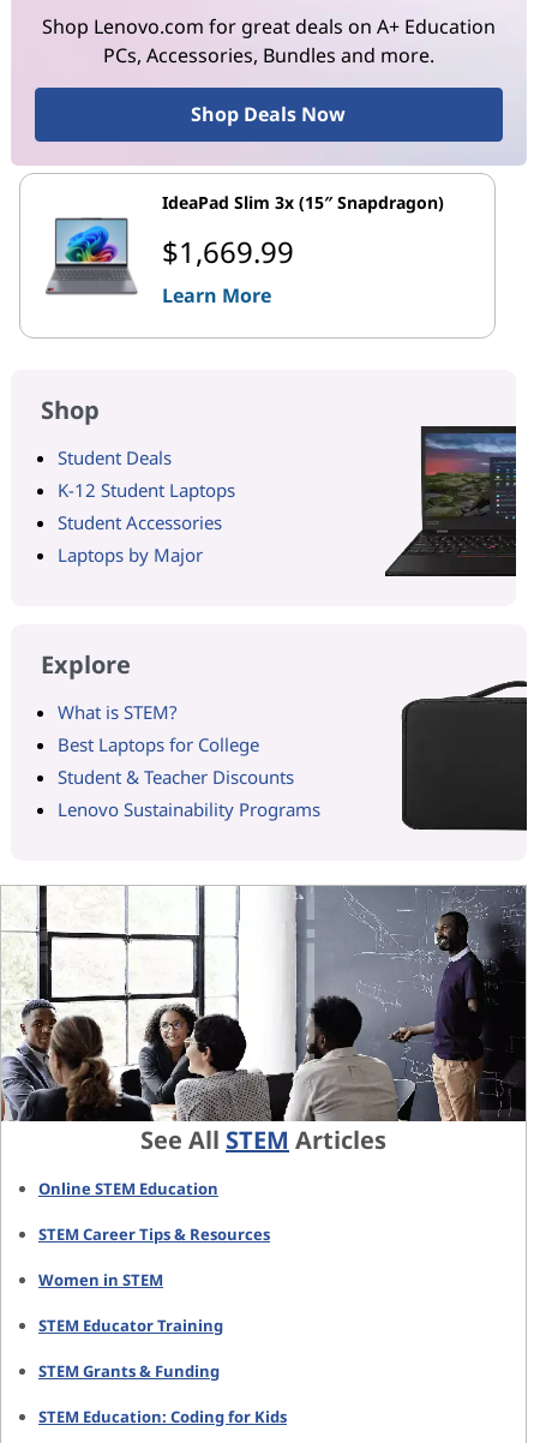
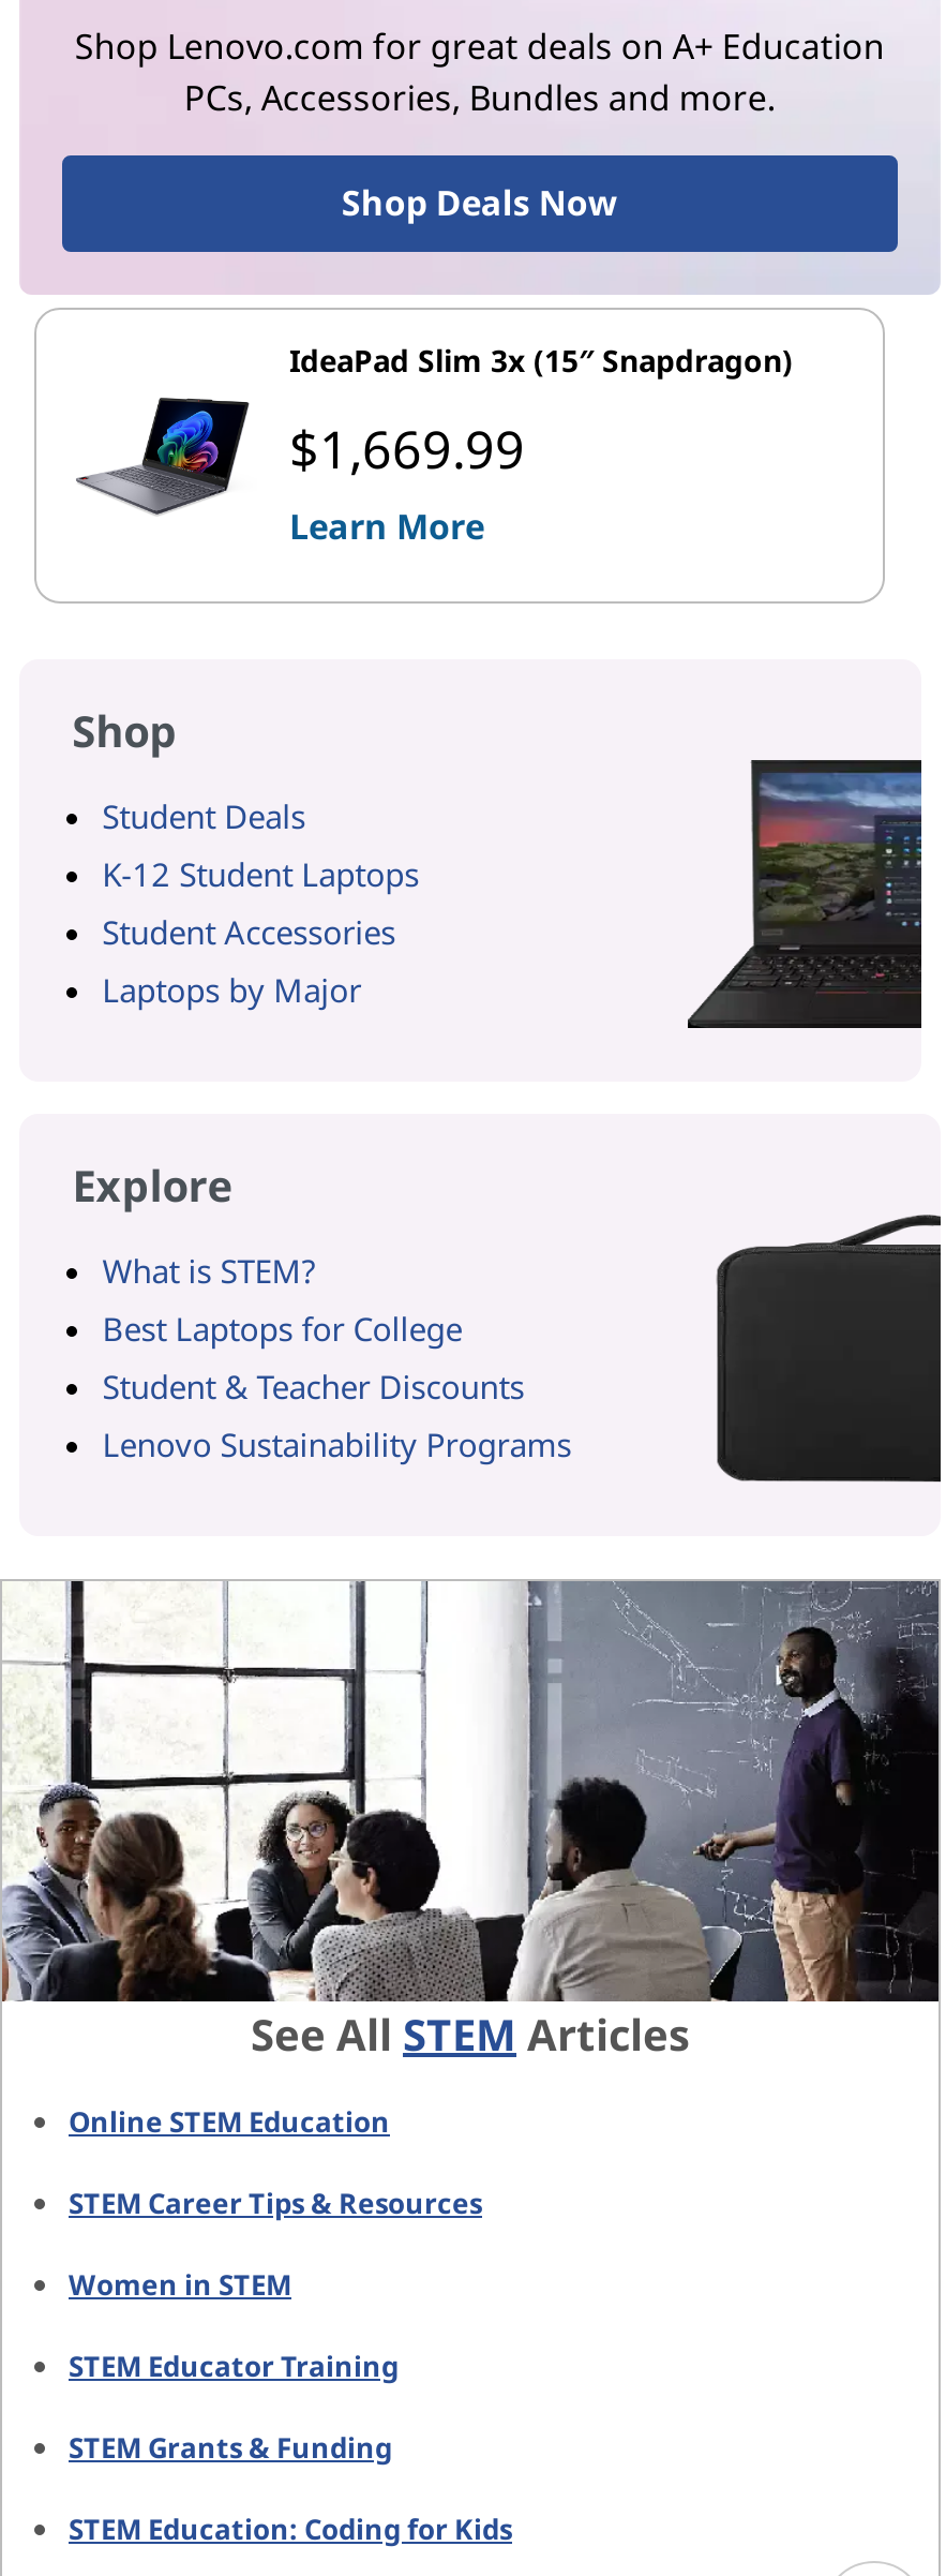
[43,216,139,295] [image] -> [75,387,251,524] [image]

